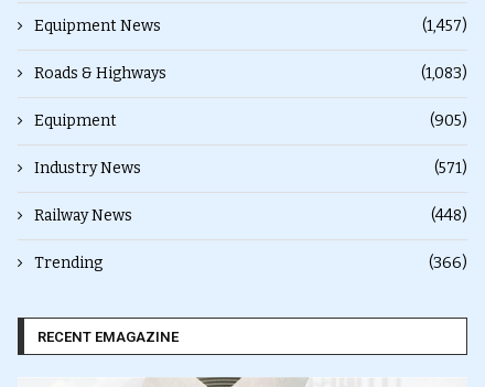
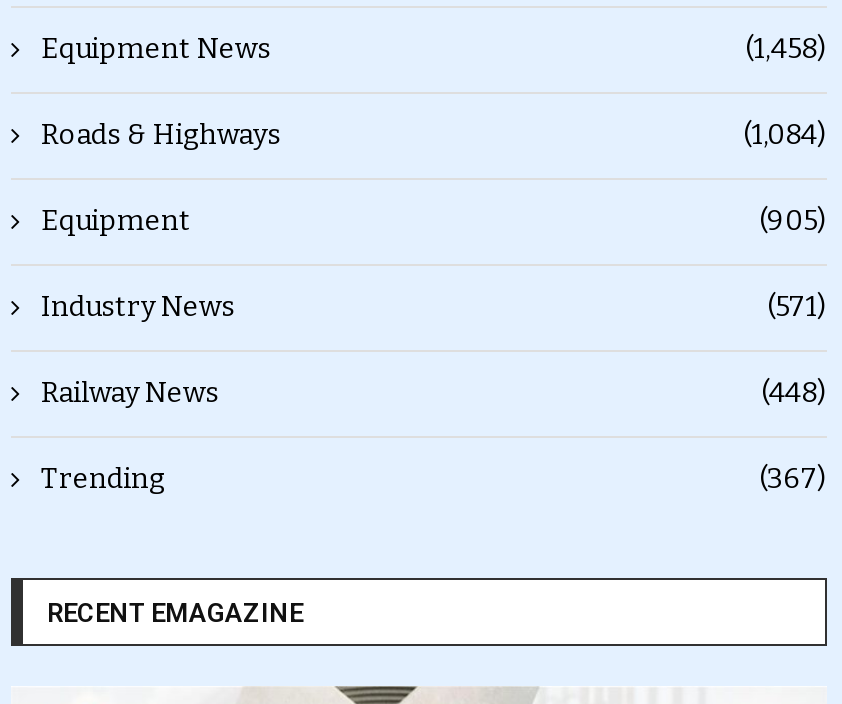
[422,16,467,35] (1,457) -> [745,31,827,65] (1,458)
[421,64,467,82] (1,083) -> [743,117,827,151] (1,084)
[429,253,467,272] (366) -> [759,461,827,495] (367)

